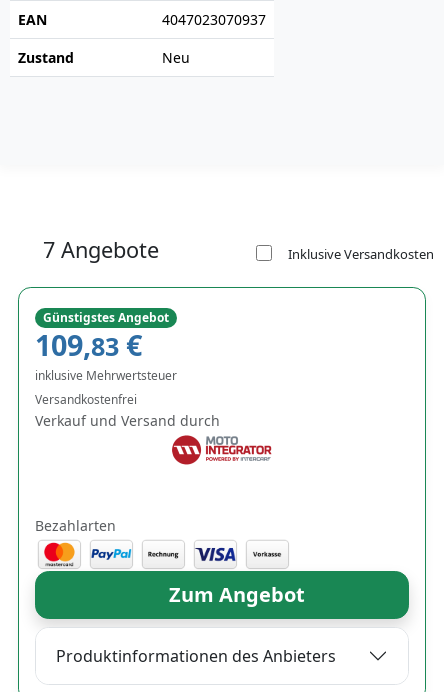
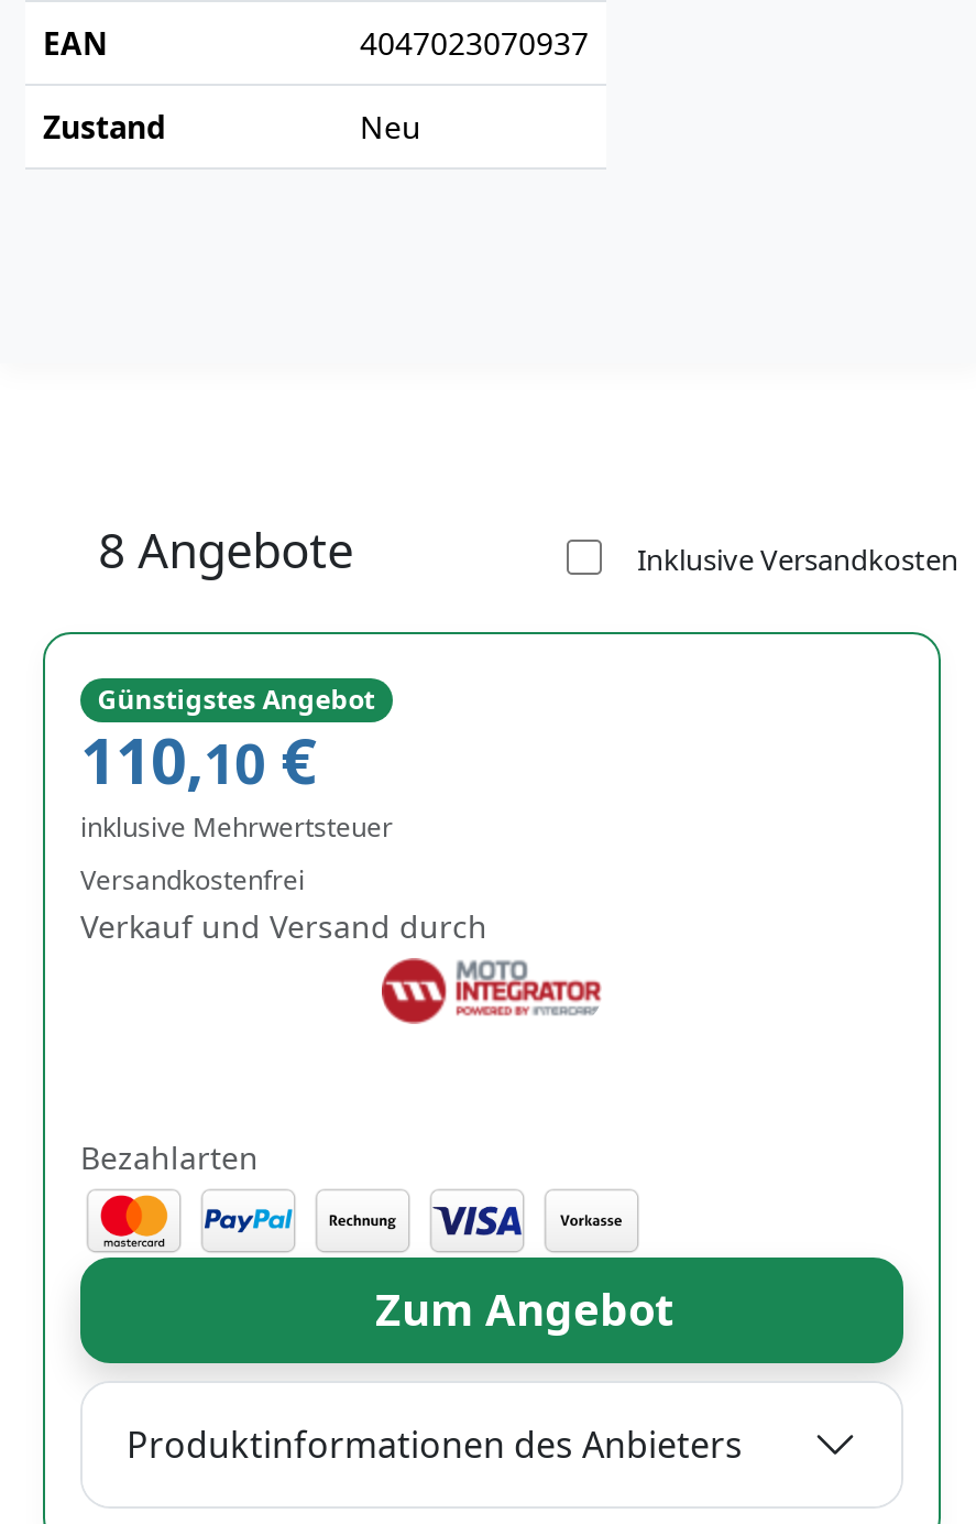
[37,235,159,264] 7 Angebote -> [85,518,354,581] 8 Angebote
[35,325,142,364] 109,83€ -> [80,716,316,802] 110,10€

